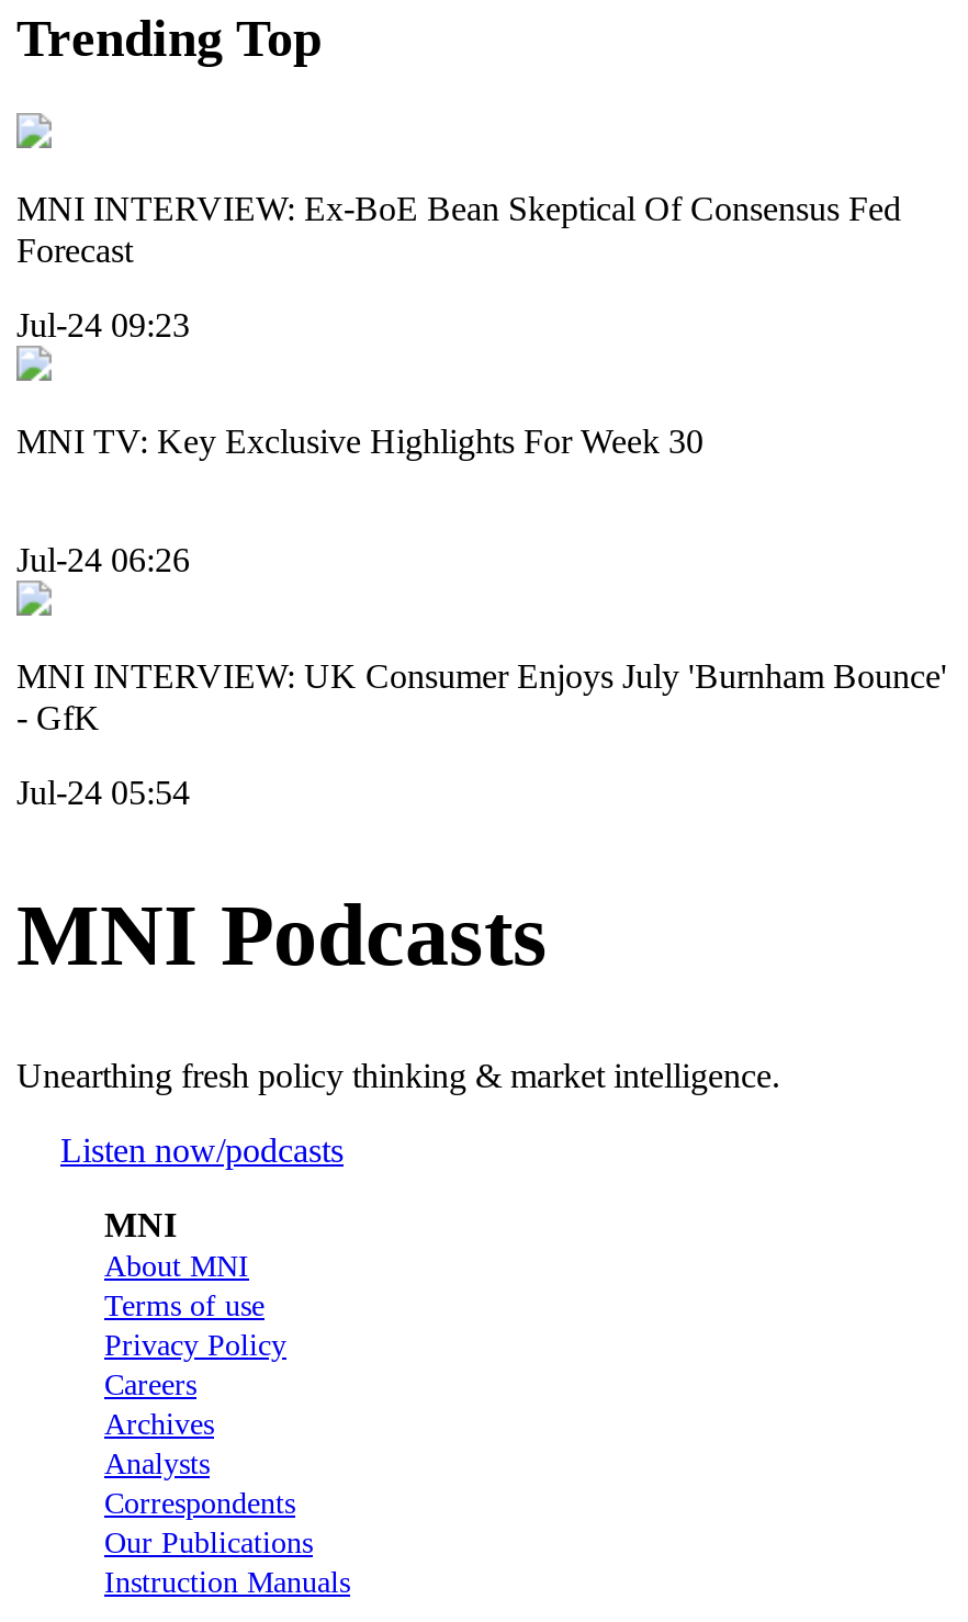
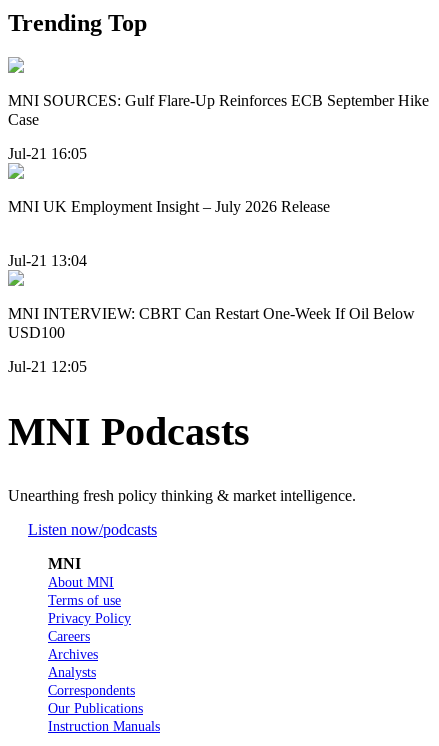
[16,189,901,268] MNI INTERVIEW: Ex-BoE Bean Skeptical Of Consensus Fed | Forecast -> [8,92,429,128] MNI SOURCES: Gulf Flare-Up Reinforces ECB September Hike | Case
[16,307,190,344] Jul-24 09:23 -> [8,145,87,162] Jul-21 16:05
[16,423,704,460] MNI TV: Key Exclusive Highlights For Week 30 -> [8,198,330,215] MNI UK Employment Insight – July 2026 Release
[16,540,190,577] Jul-24 06:26 -> [8,252,87,269] Jul-21 13:04
[16,656,947,735] MNI INTERVIEW: UK Consumer Enjoys July 'Burnham Bounce' | - GfK -> [8,305,415,341] MNI INTERVIEW: CBRT Can Restart One-Week If Oil Below | USD100
[16,774,190,811] Jul-24 05:54 -> [8,358,87,375] Jul-21 12:05

